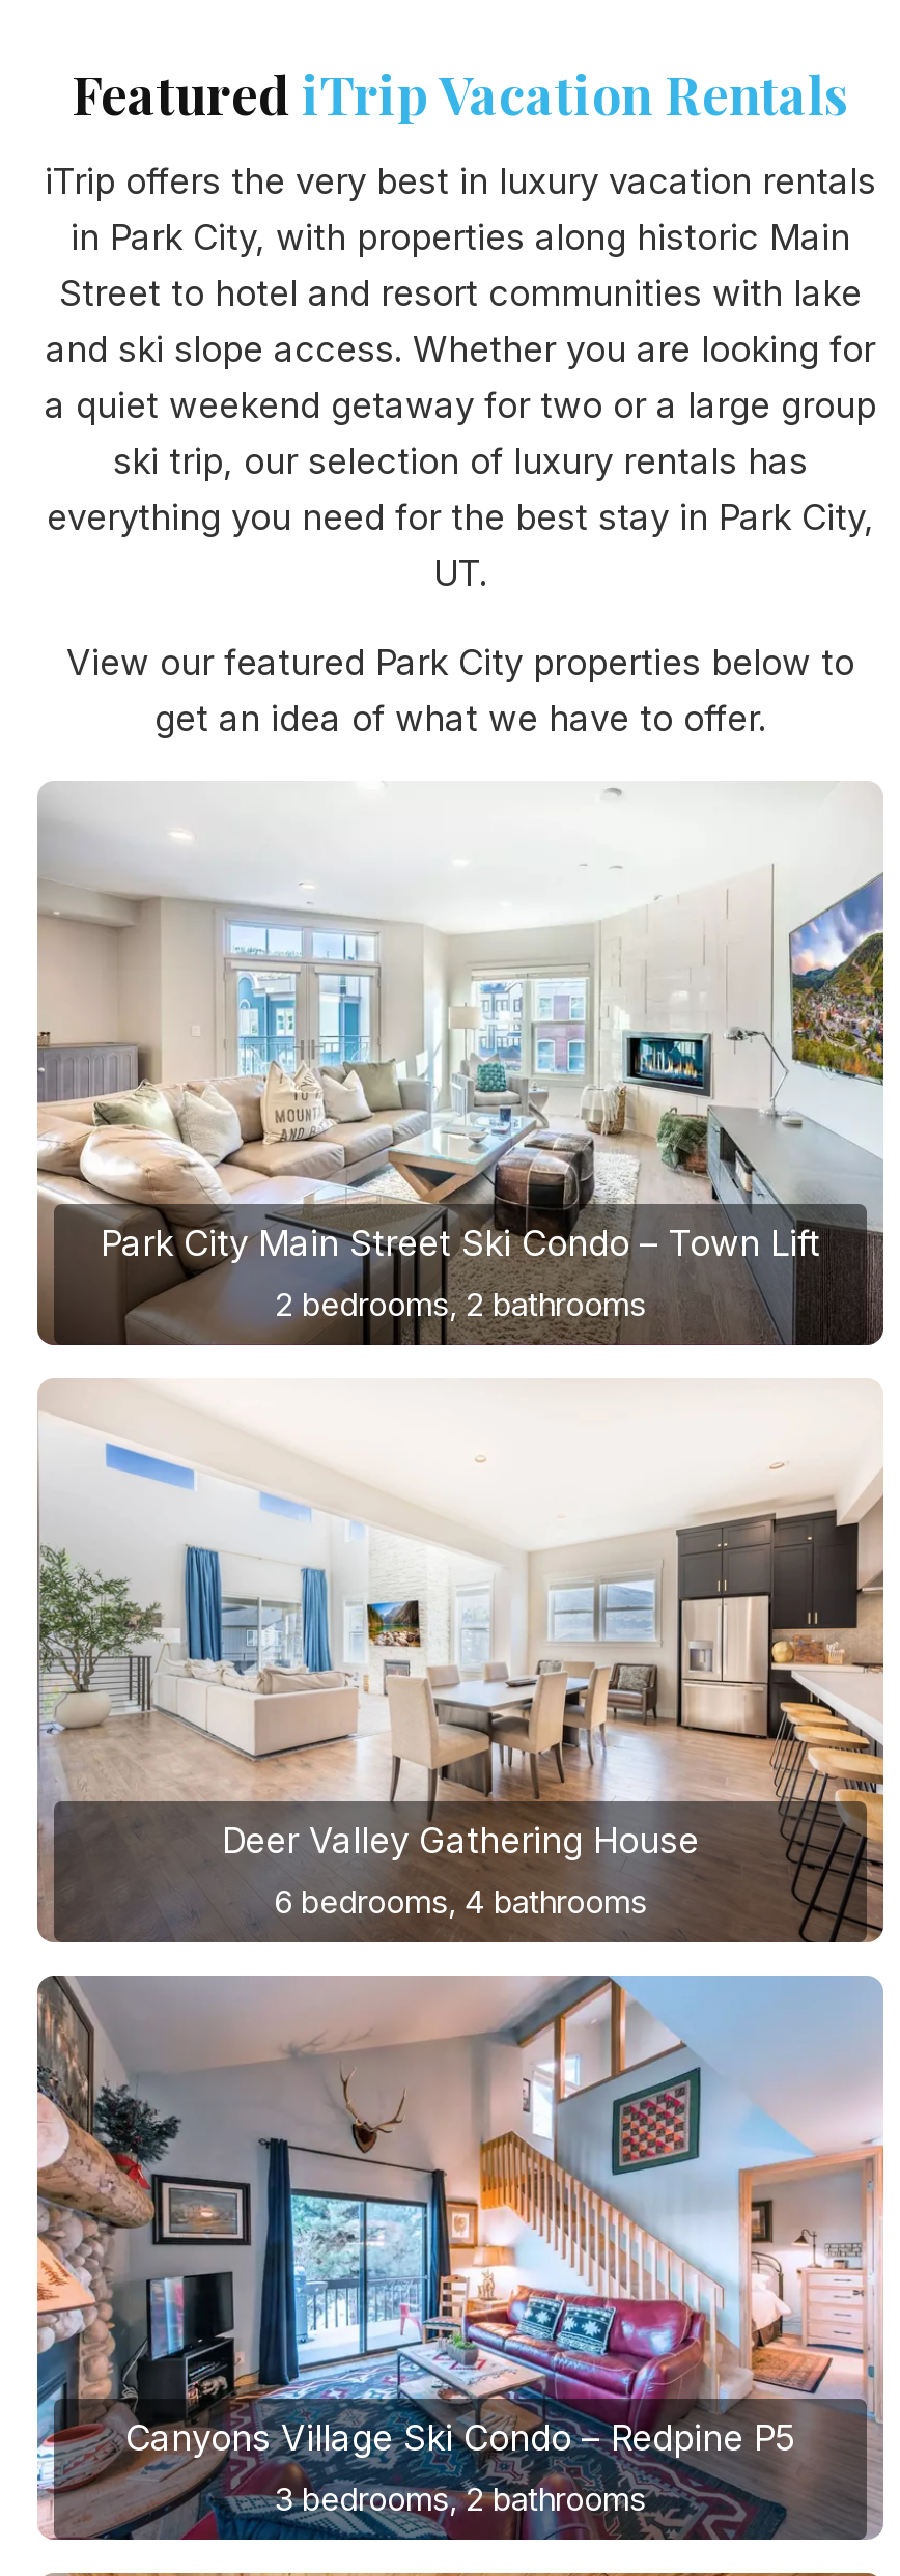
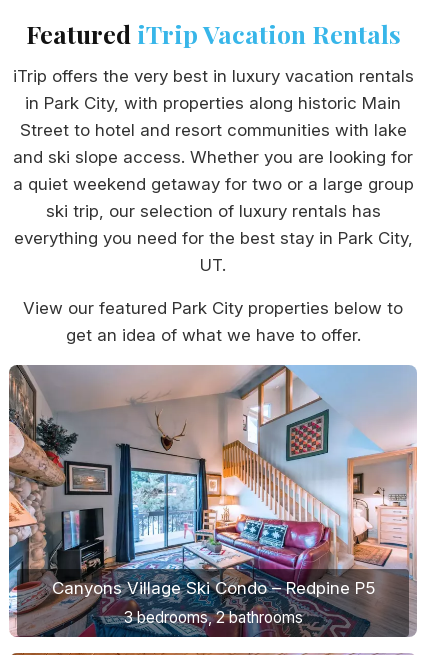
[35,783,885,1347] [image] | Park City Main Street Ski Condo – Town Lift | 2 bedrooms, 2 bathrooms -> none
[35,1378,885,1947] [image] | Deer Valley Gathering House | 6 bedrooms, 4 bathrooms -> none

